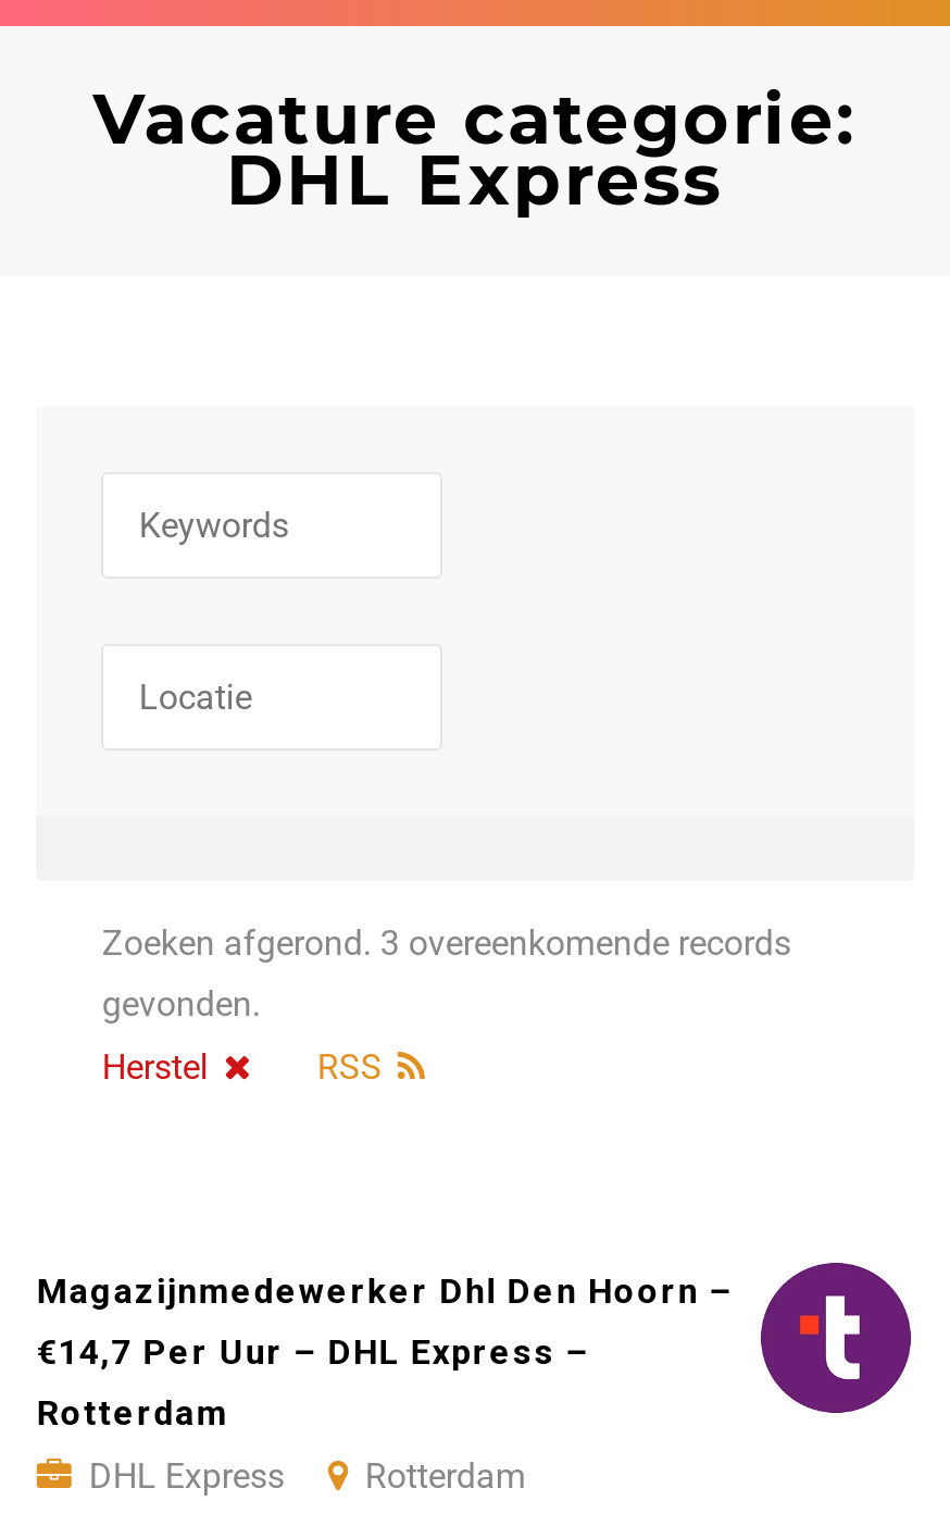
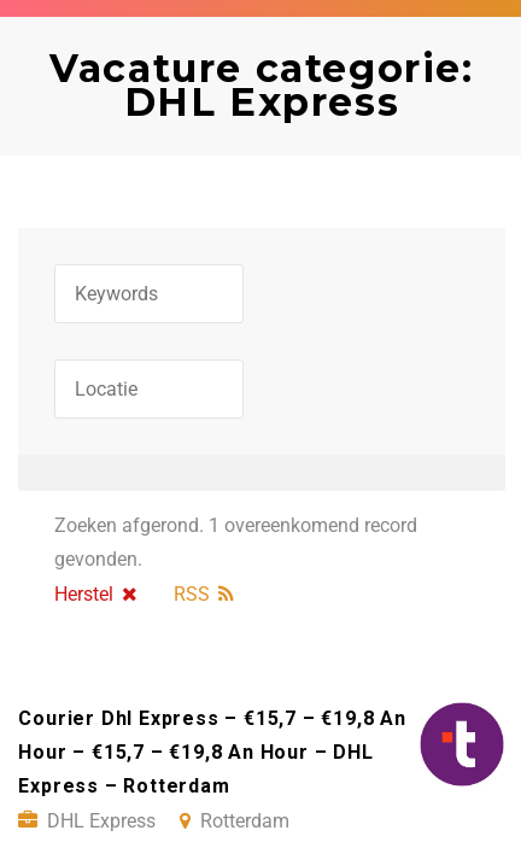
[102,923,791,964] Zoeken afgerond. 3 overeenkomende records -> [55,514,418,537] Zoeken afgerond. 1 overeenkomend record
[37,1271,733,1312] Magazijnmedewerker Dhl Den Hoorn – -> [19,707,406,730] Courier Dhl Express – €15,7 – €19,8 An
[37,1332,589,1373] €14,7 Per Uur – DHL Express – -> [19,741,373,764] Hour – €15,7 – €19,8 An Hour – DHL
[37,1393,228,1434] Rotterdam -> [19,775,230,798] Express – Rotterdam

